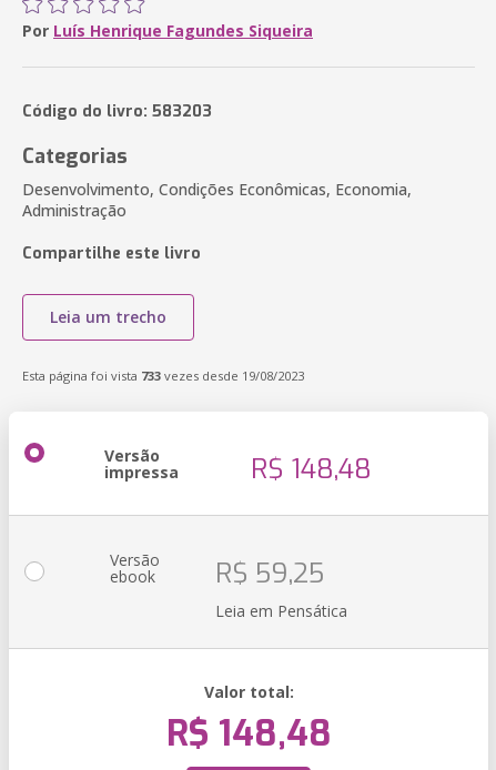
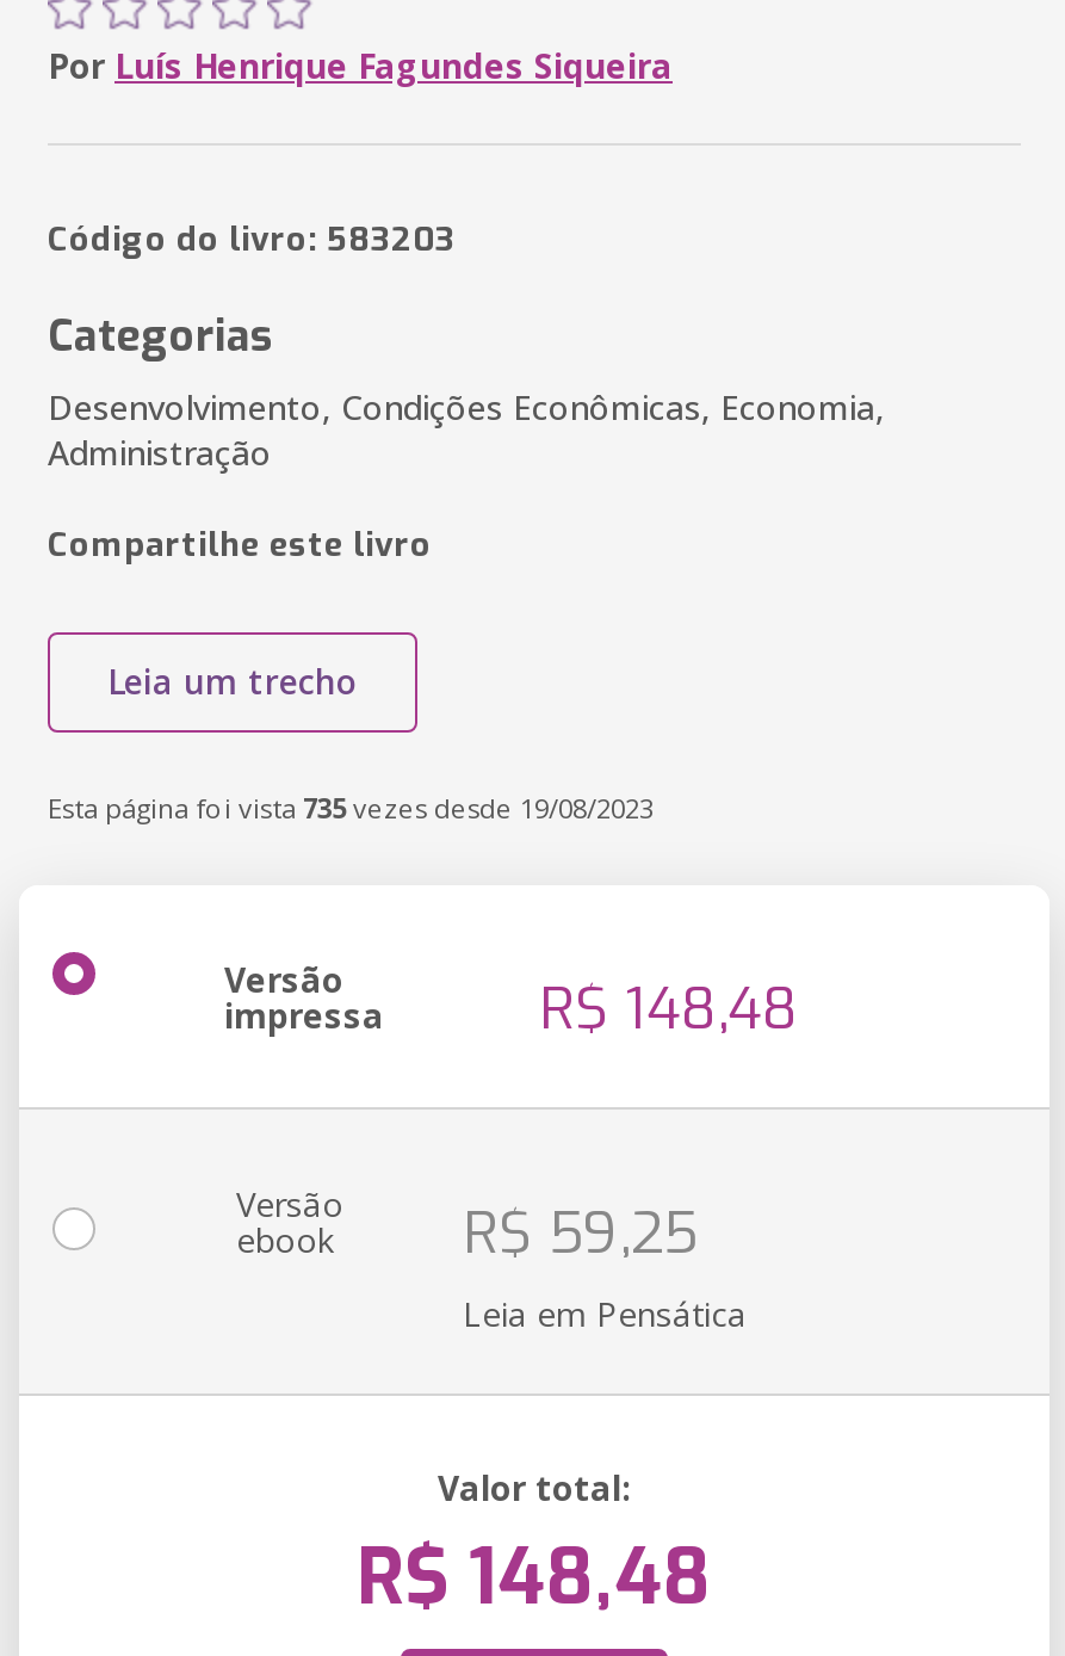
[22,367,304,384] Esta página foi vista 733vezes desde 19/08/2023 -> [48,790,654,826] Esta página foi vista 735vezes desde 19/08/2023

